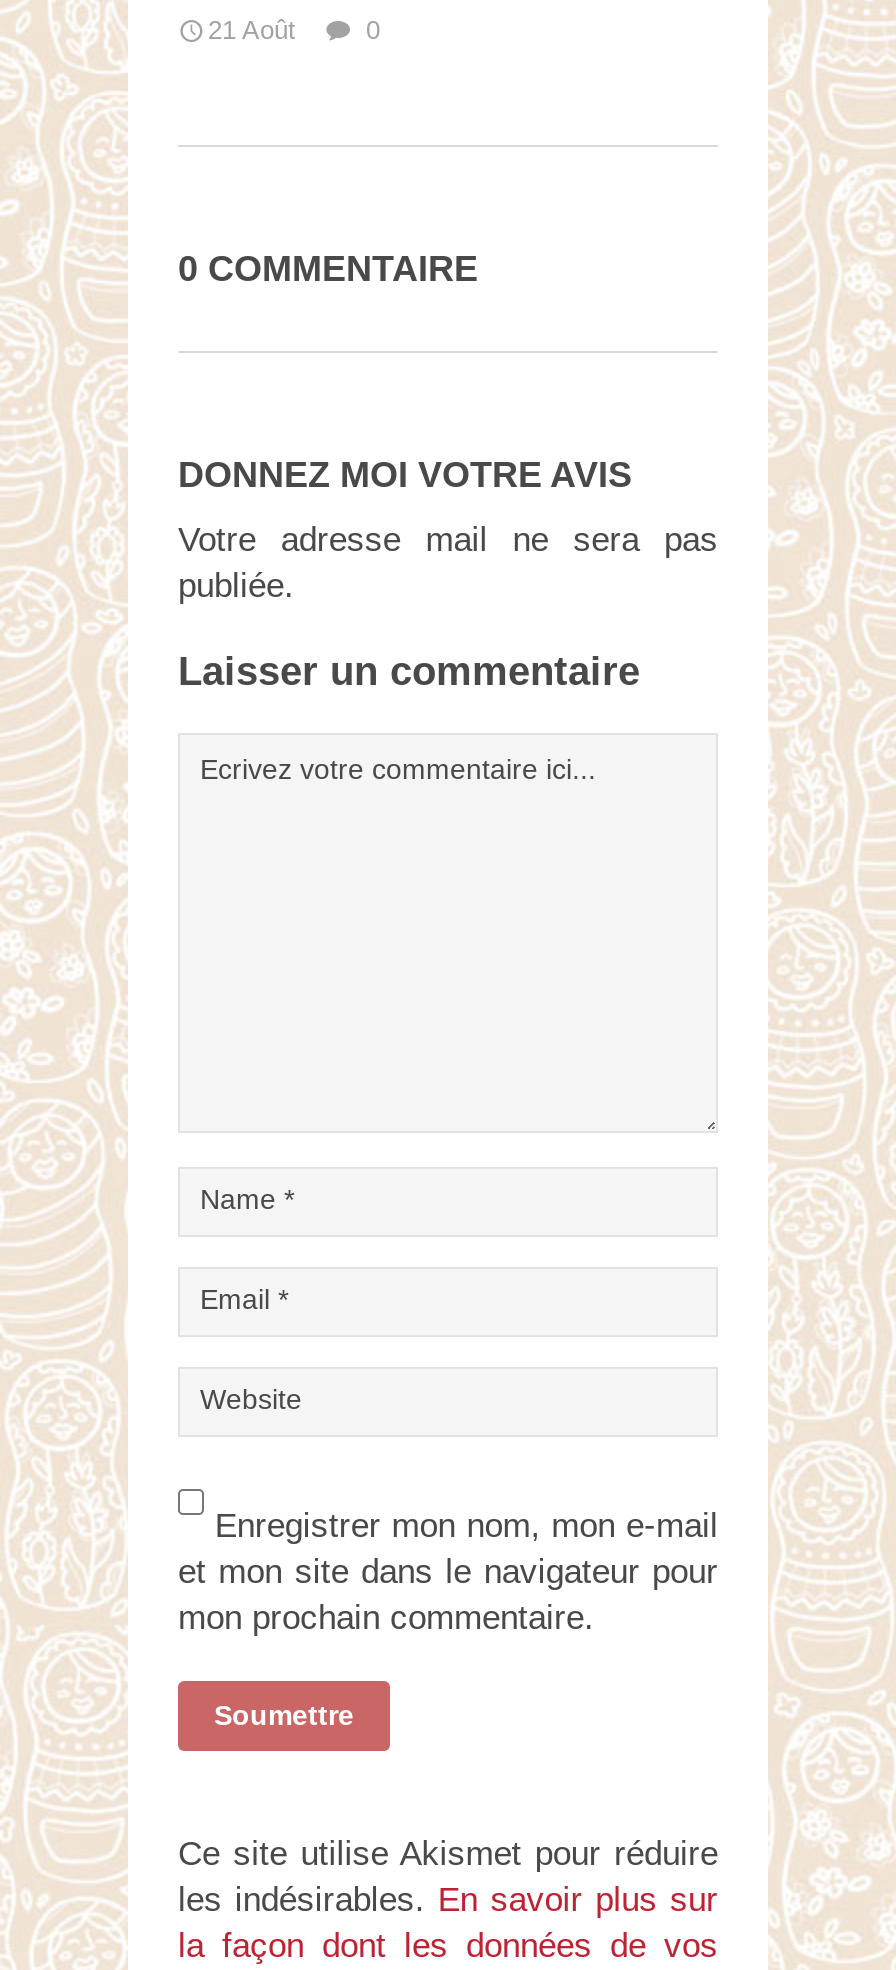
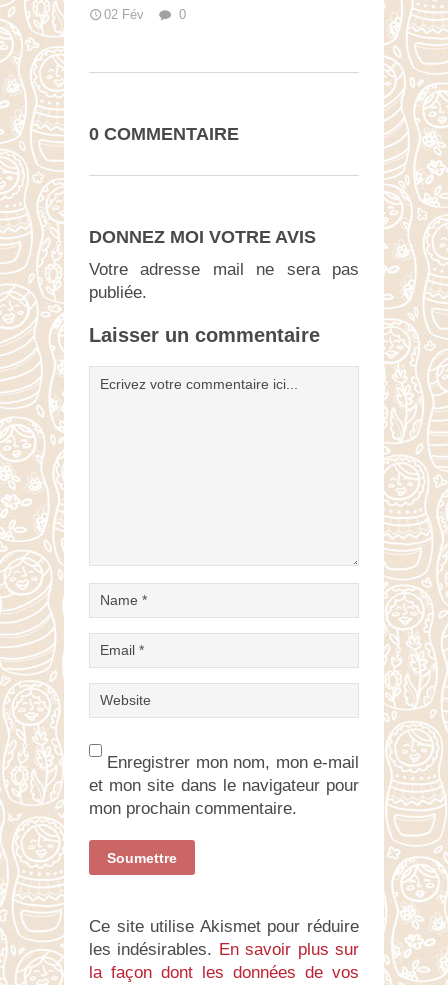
[208,14,296,44] 21 Août -> [104,7,144,22] 02 Fév

